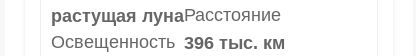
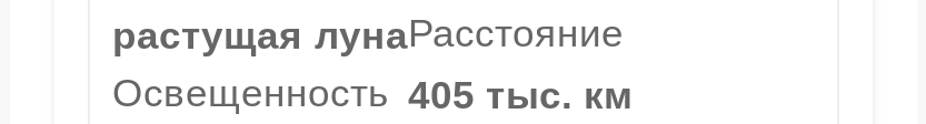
[51,32,285,53] Освещенность 396 тыс. км -> [112,71,633,117] Освещенность 405 тыс. км

